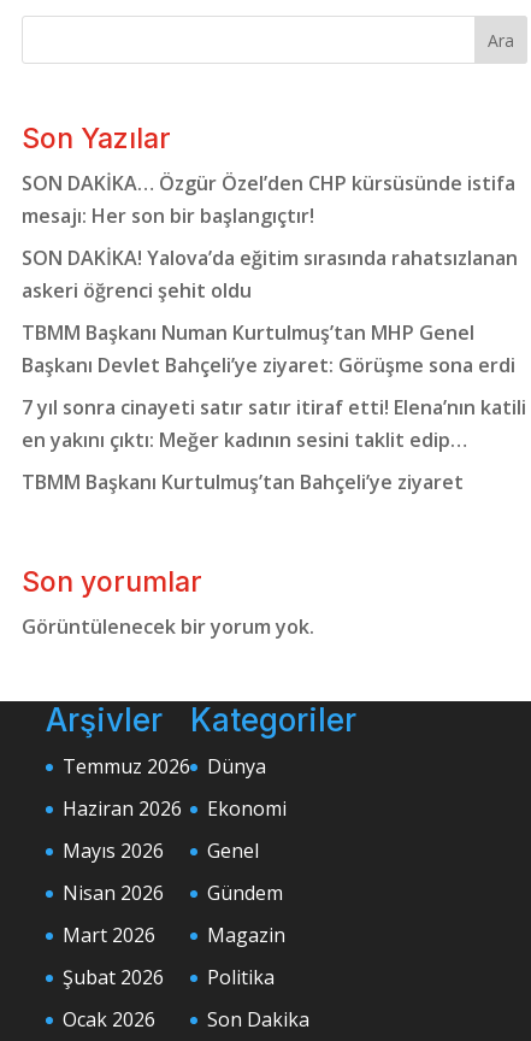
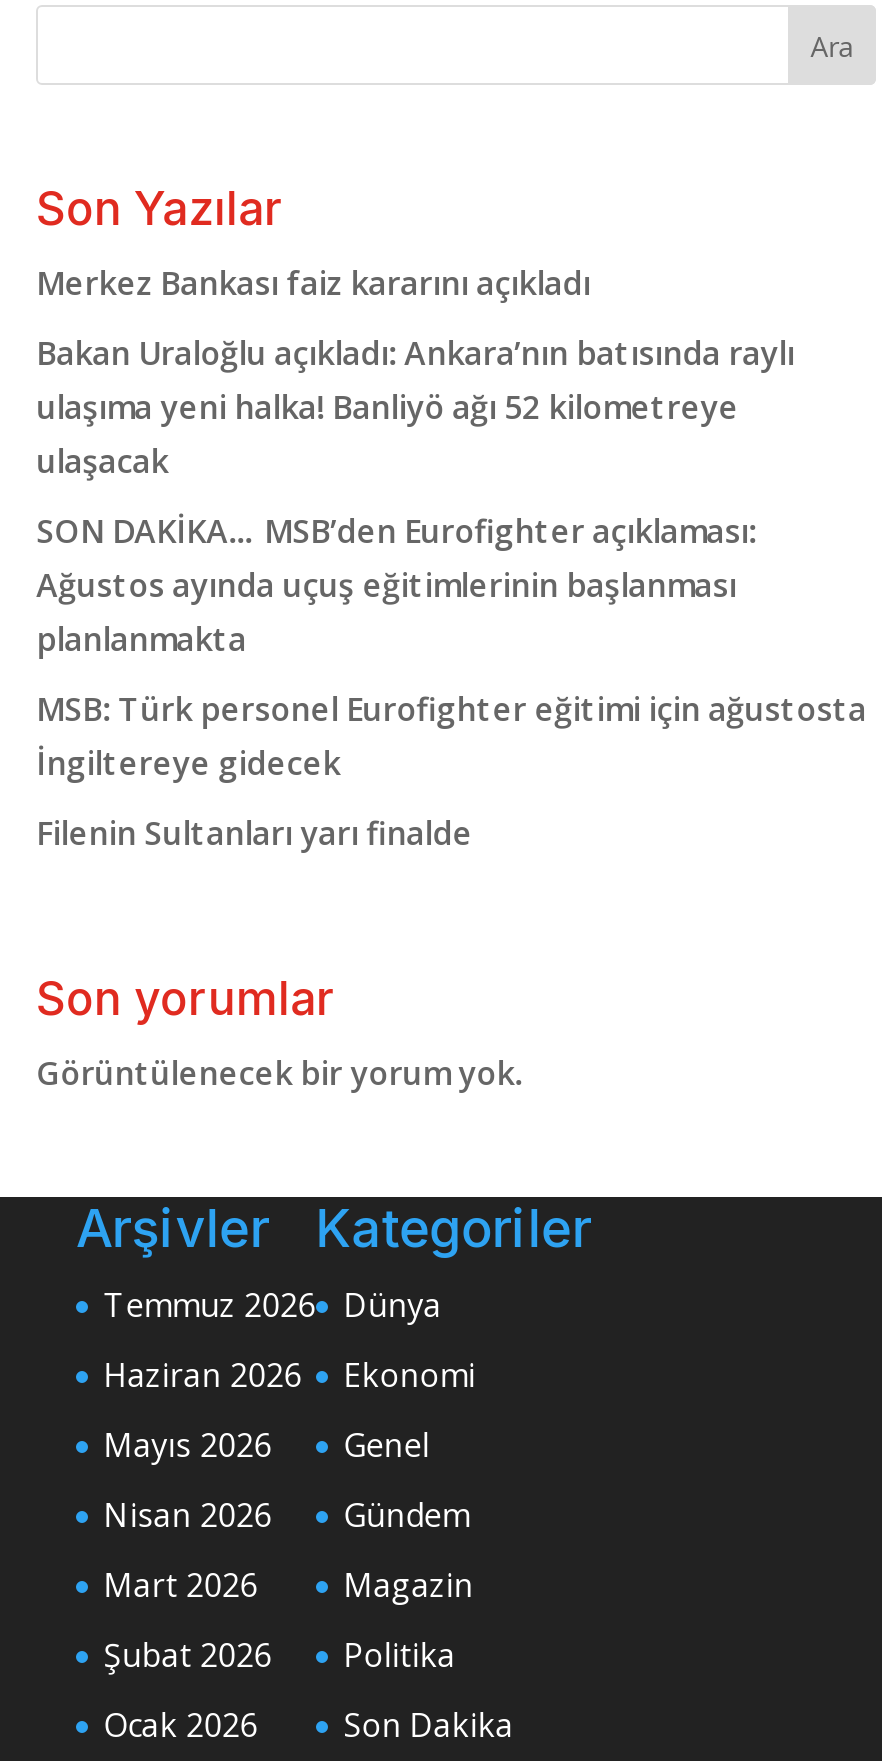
[22,169,515,228] SON DAKİKA… Özgür Özel’den CHP kürsüsünde istifa | mesajı: Her son bir başlangıçtır! -> [36,260,590,304] Merkez Bankası faiz kararını açıkladı
[22,244,518,303] SON DAKİKA! Yalova’da eğitim sırasında rahatsızlanan | askeri öğrenci şehit oldu -> [36,330,794,482] Bakan Uraloğlu açıkladı: Ankara’nın batısında raylı | ulaşıma yeni halka! Banliyö ağı 52 kilometreye | ulaşacak
[22,319,515,378] TBMM Başkanı Numan Kurtulmuş’tan MHP Genel | Başkanı Devlet Bahçeli’ye ziyaret: Görüşme sona erdi -> [36,508,756,660] SON DAKİKA… MSB’den Eurofighter açıklaması: | Ağustos ayında uçuş eğitimlerinin başlanması | planlanmakta
[22,394,526,453] 7 yıl sonra cinayeti satır satır itiraf etti! Elena’nın katili | en yakını çıktı: Meğer kadının sesini taklit edip… -> [36,686,866,784] MSB: Türk personel Eurofighter eğitimi için ağustosta | İngiltereye gidecek
[22,468,464,495] TBMM Başkanı Kurtulmuş’tan Bahçeli’ye ziyaret -> [36,810,472,854] Filenin Sultanları yarı finalde

